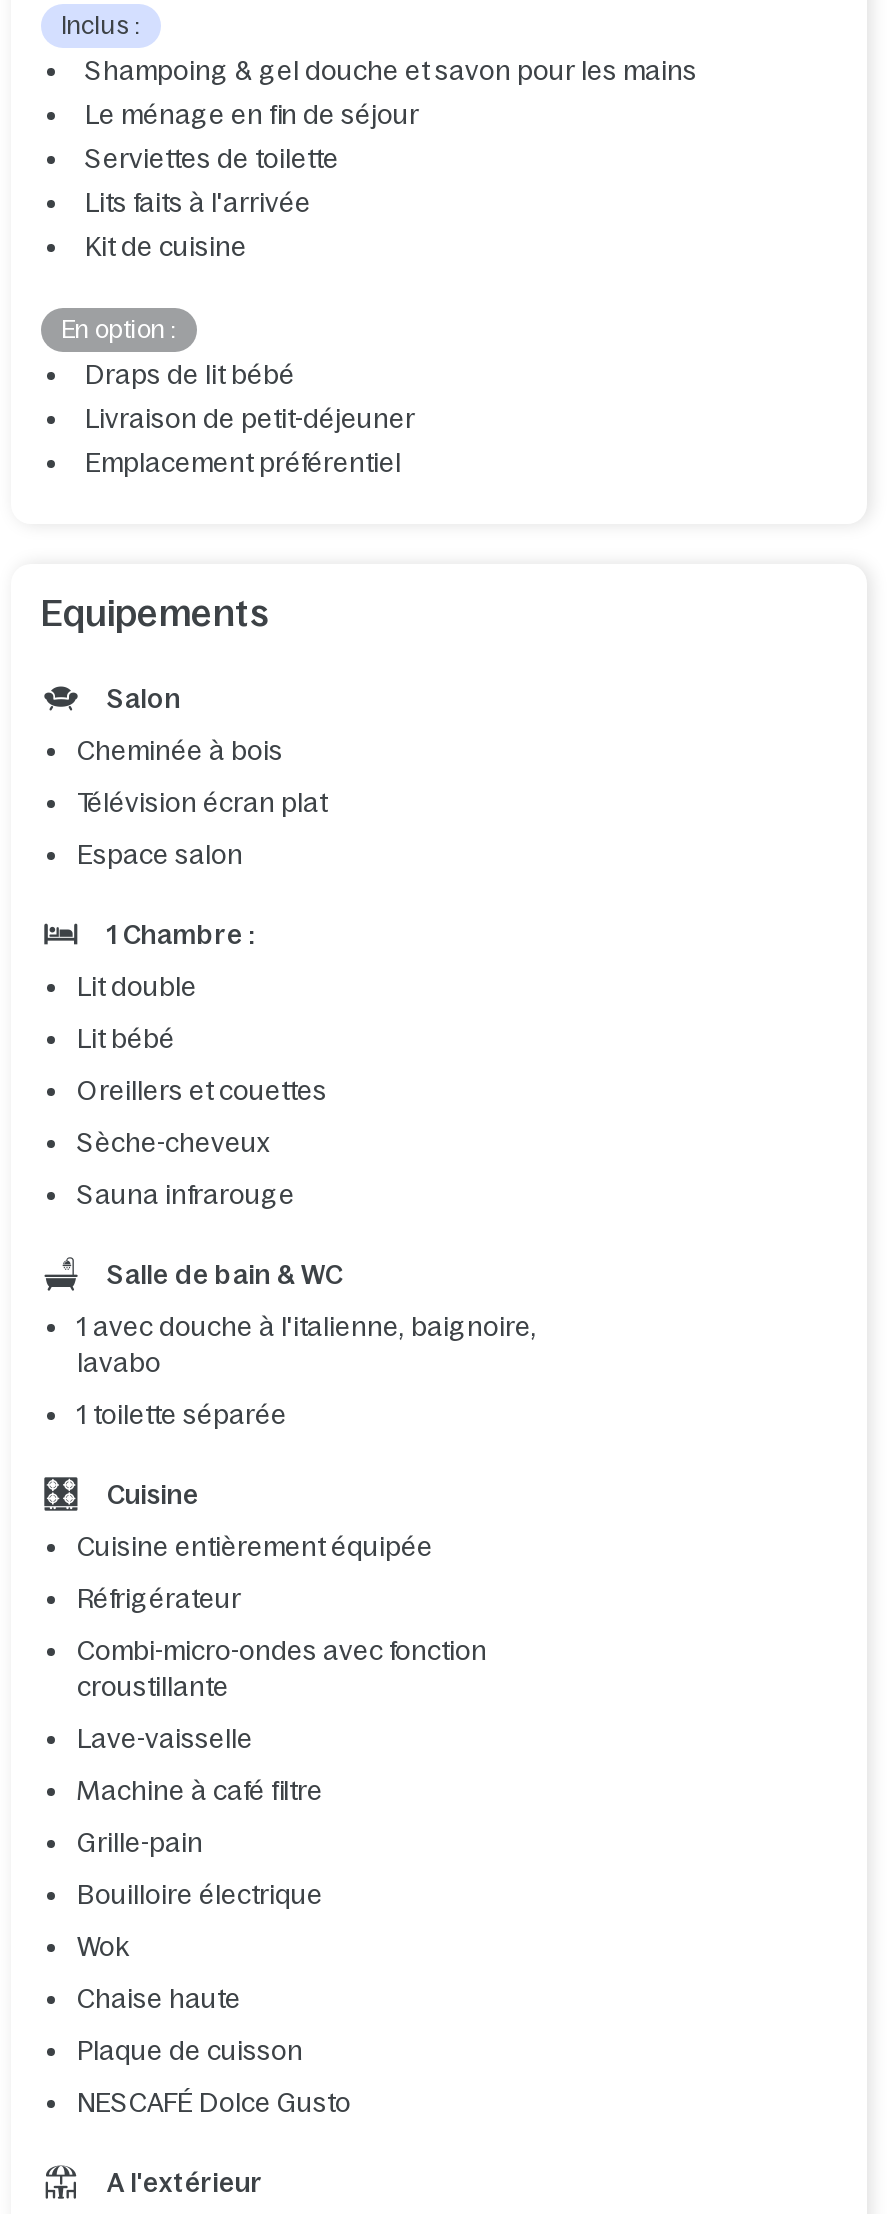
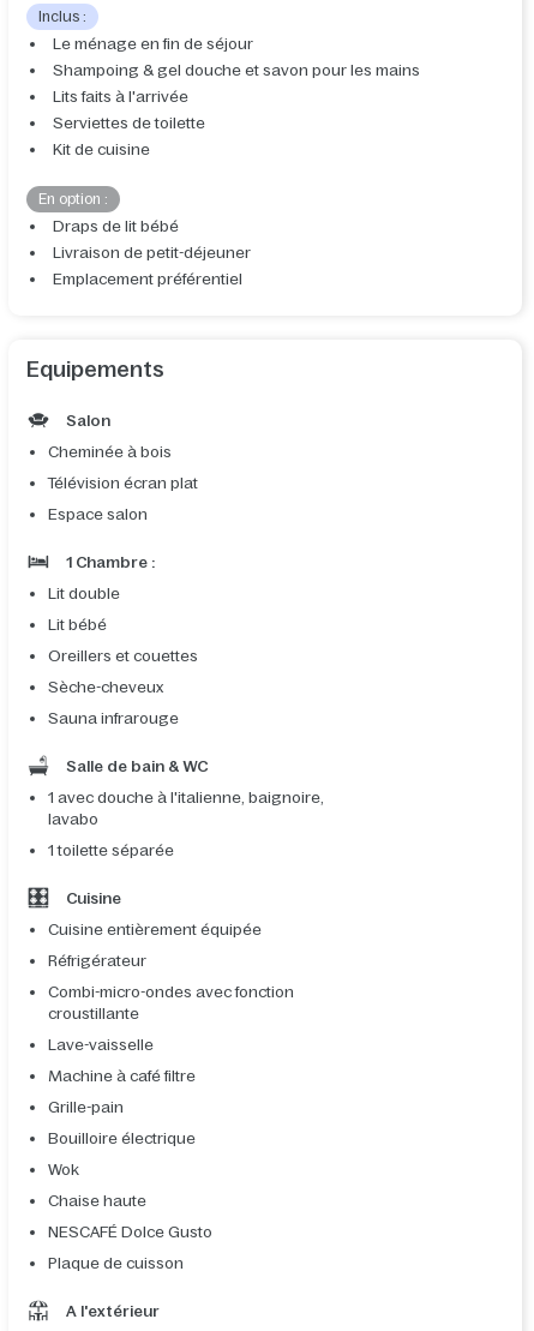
moved [85,57,697,87] -> [53,62,420,80]: Shampoing & gel douche et savon pour les mains
moved [85,101,419,131] -> [53,35,253,53]: Le ménage en fin de séjour
moved [85,145,339,175] -> [53,115,205,133]: Serviettes de toilette
moved [85,189,311,219] -> [53,88,188,106]: Lits faits à l'arrivée
moved [77,2037,303,2067] -> [48,1255,184,1273]: Plaque de cuisson
moved [77,2089,351,2119] -> [48,1224,212,1242]: NESCAFÉ Dolce Gusto

